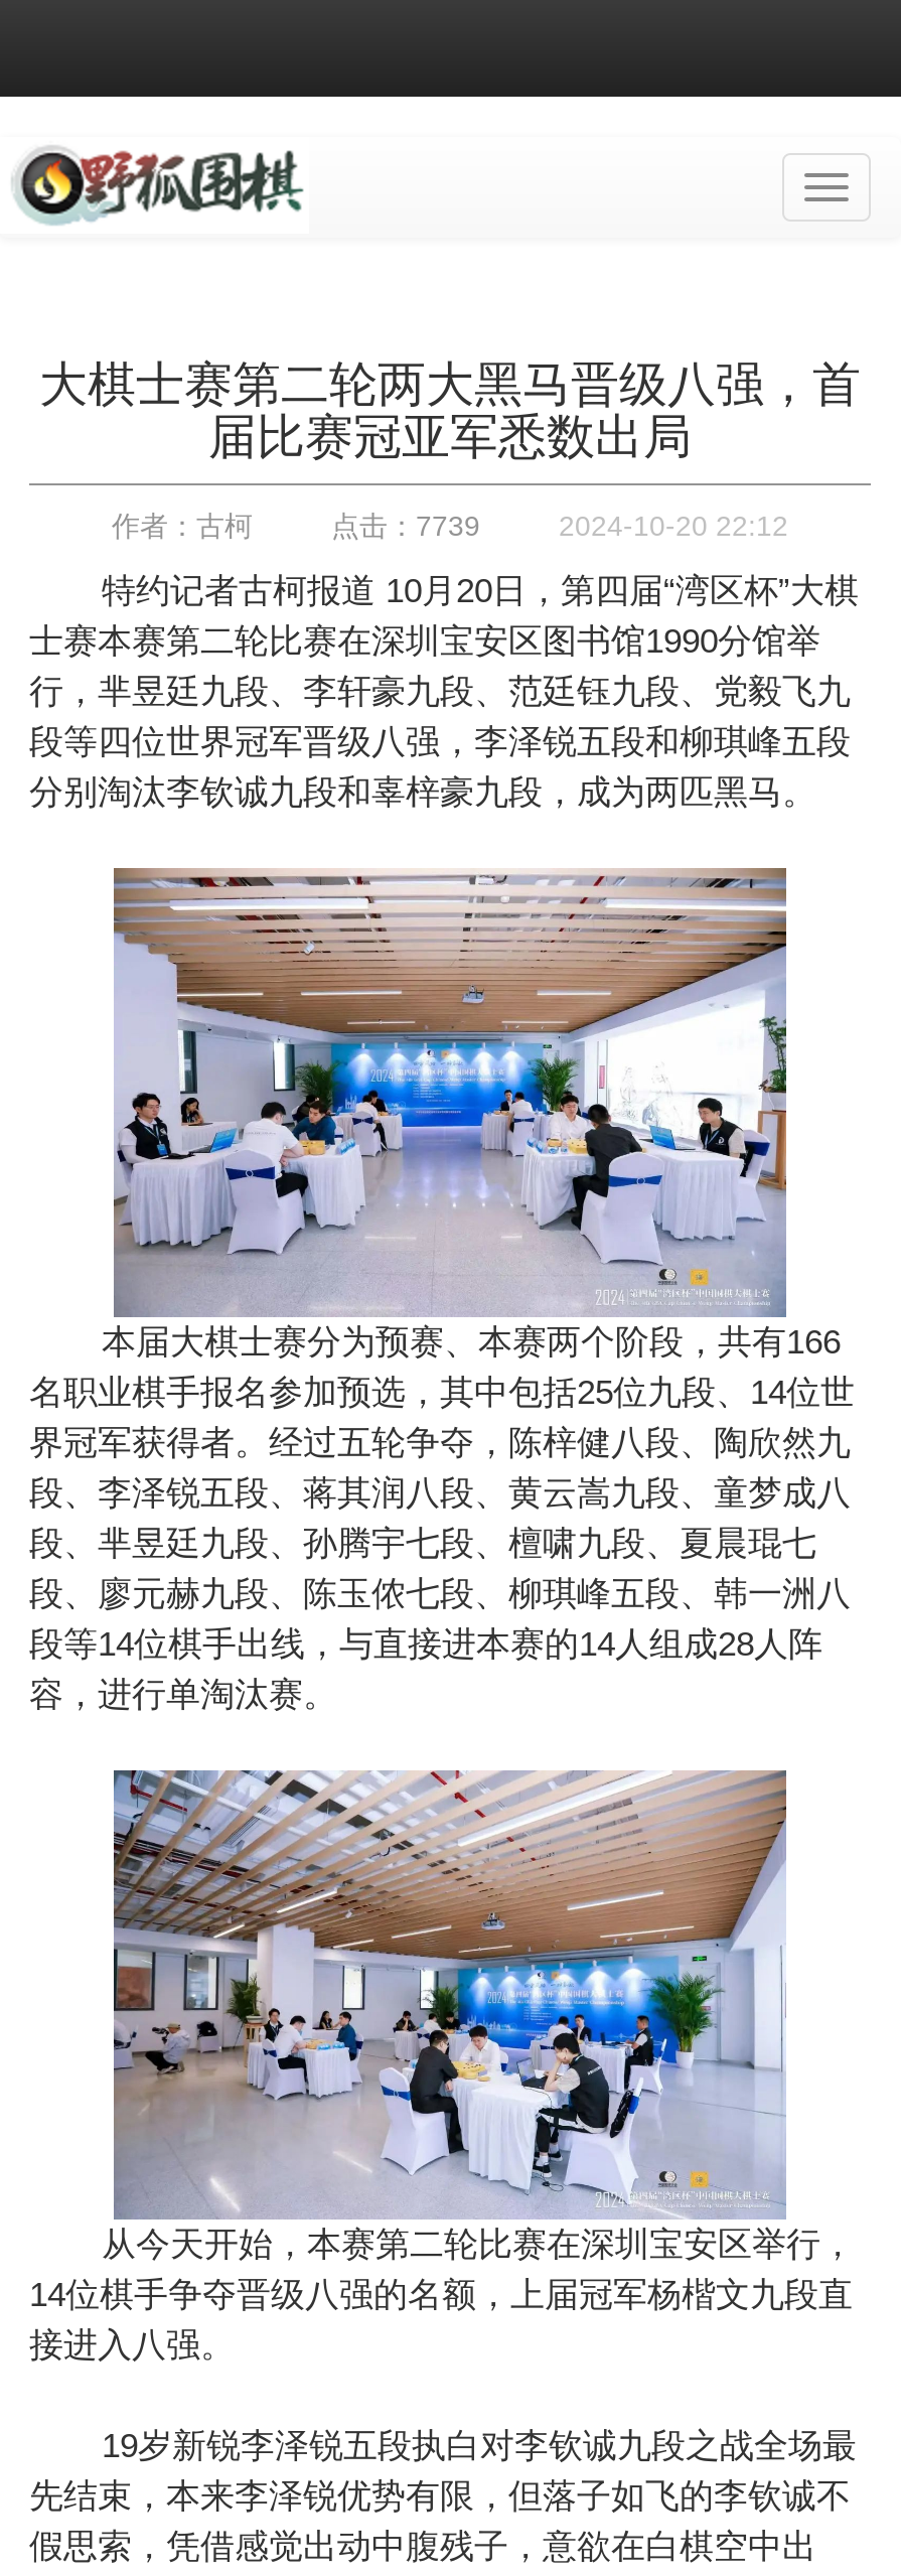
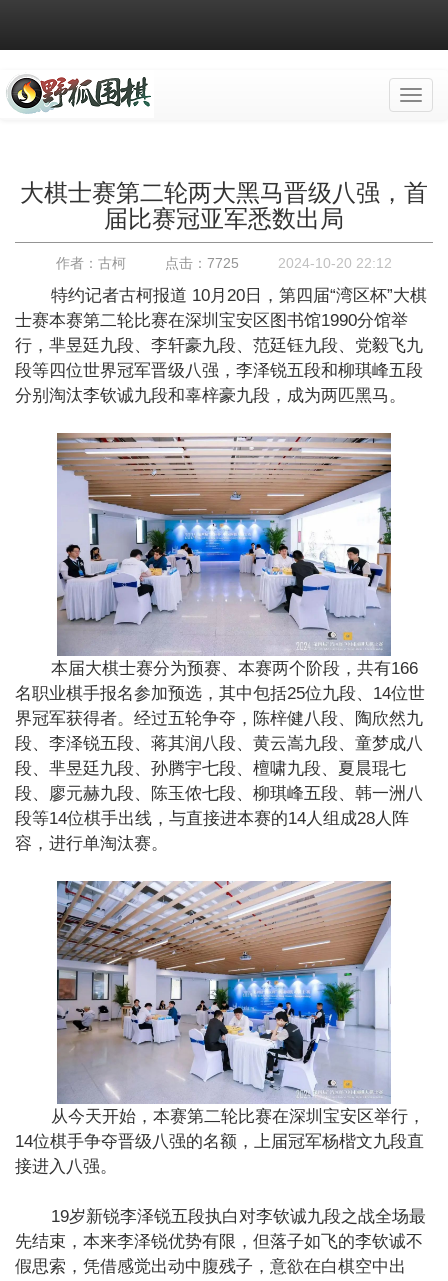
[331,510,480,542] 点击：7739 -> [165,255,239,271] 点击：7725

